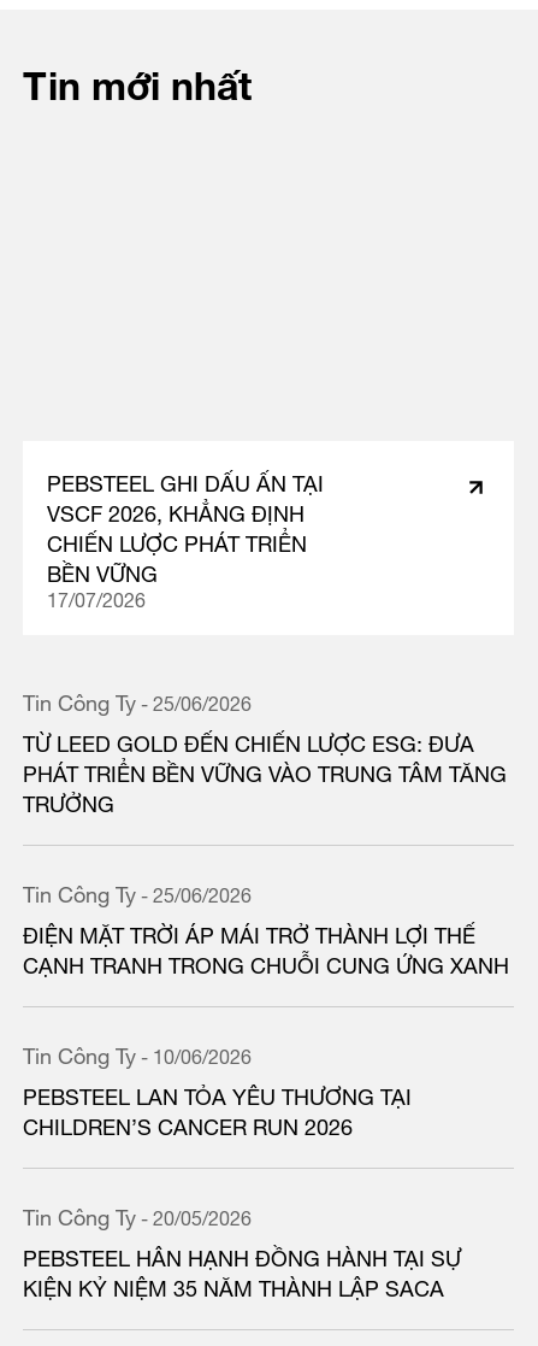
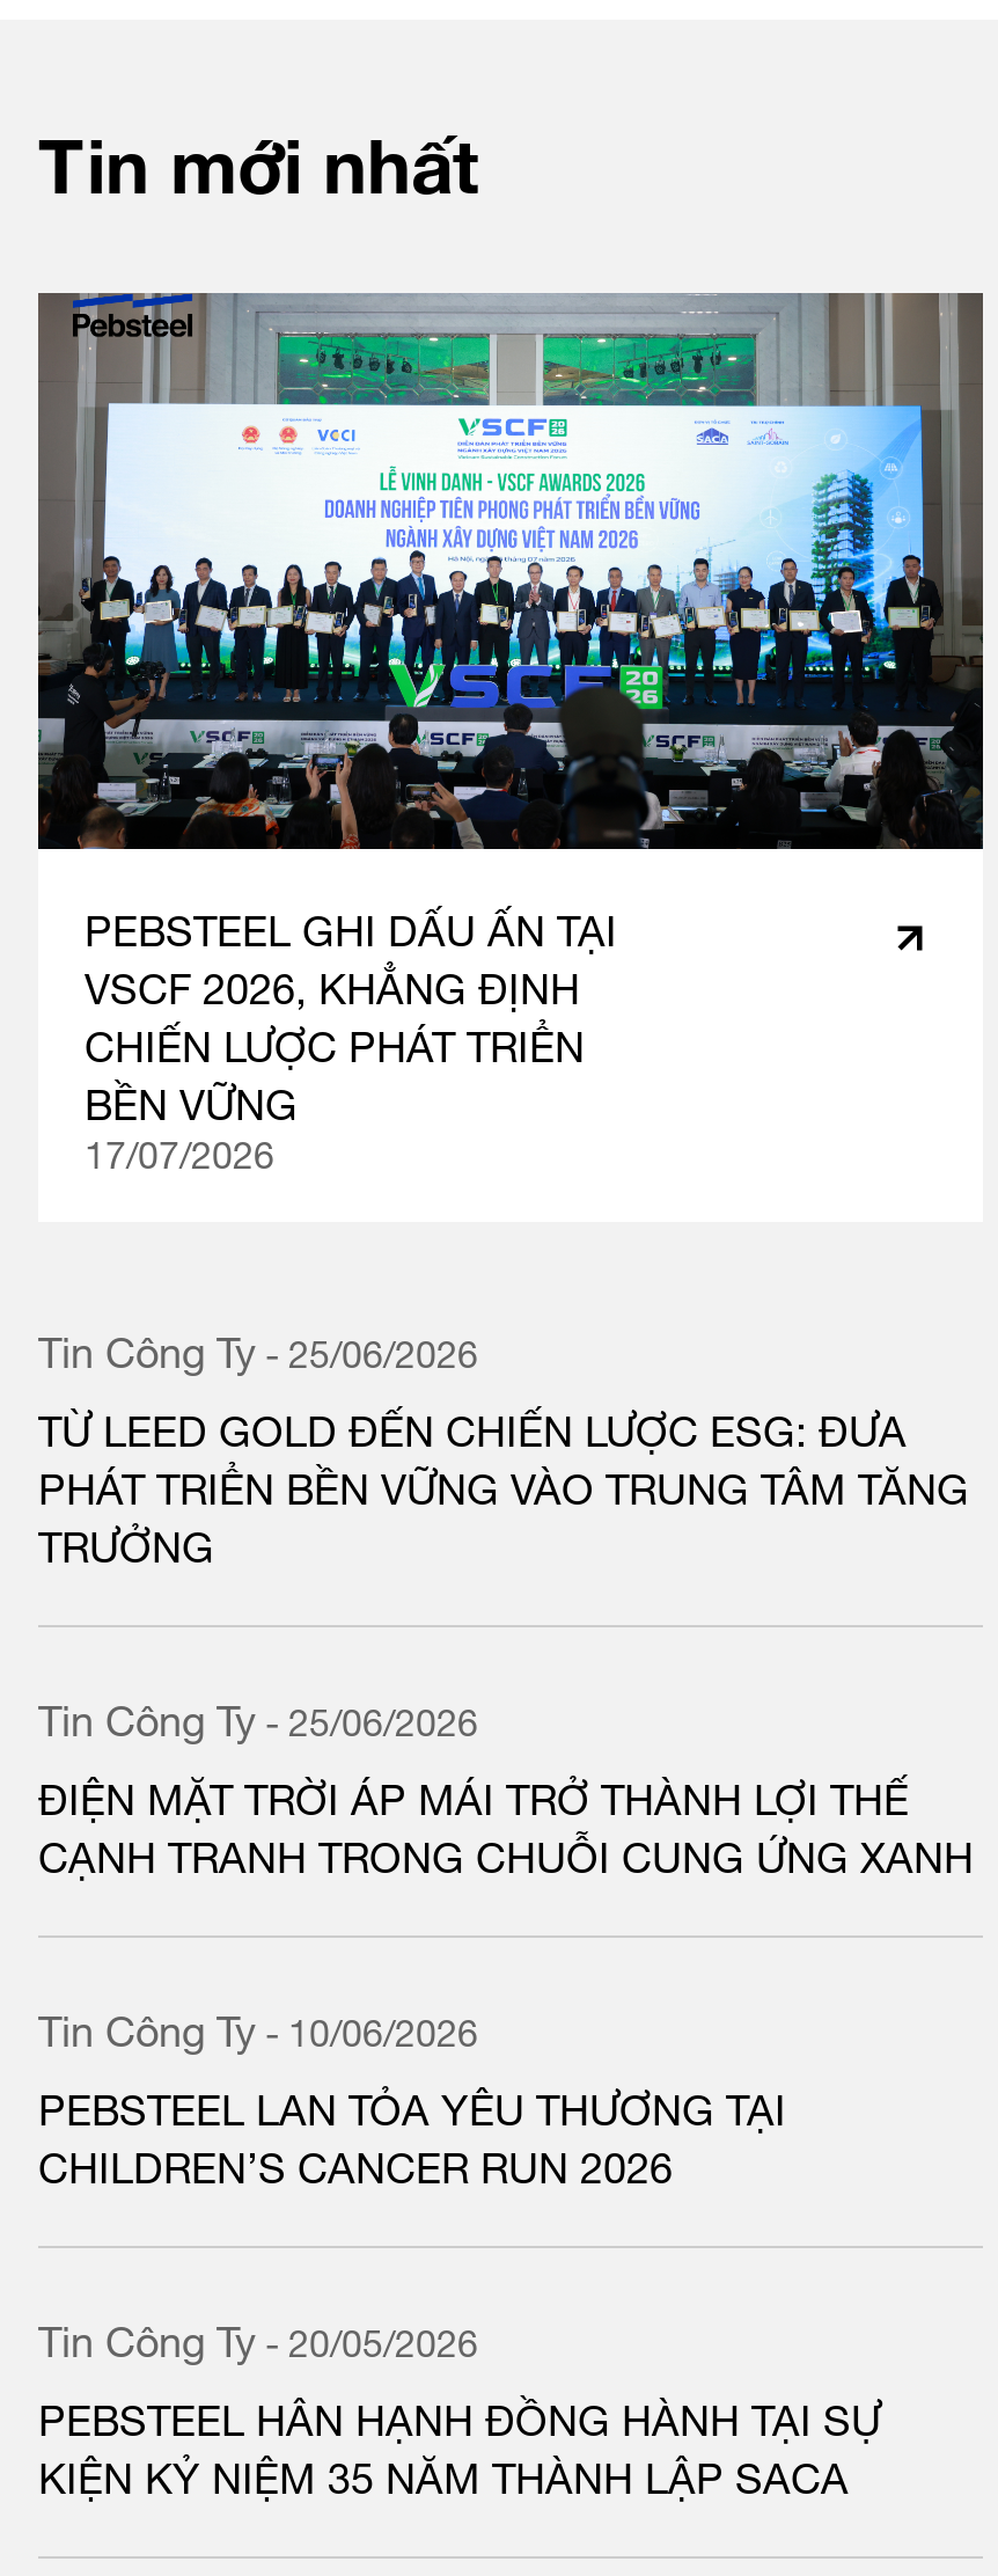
none -> [36,291,985,851] [image]

